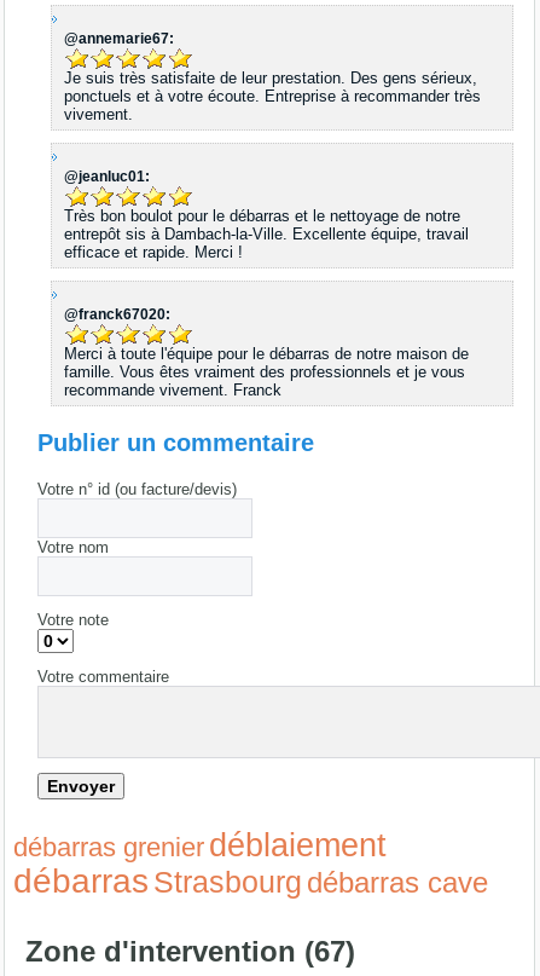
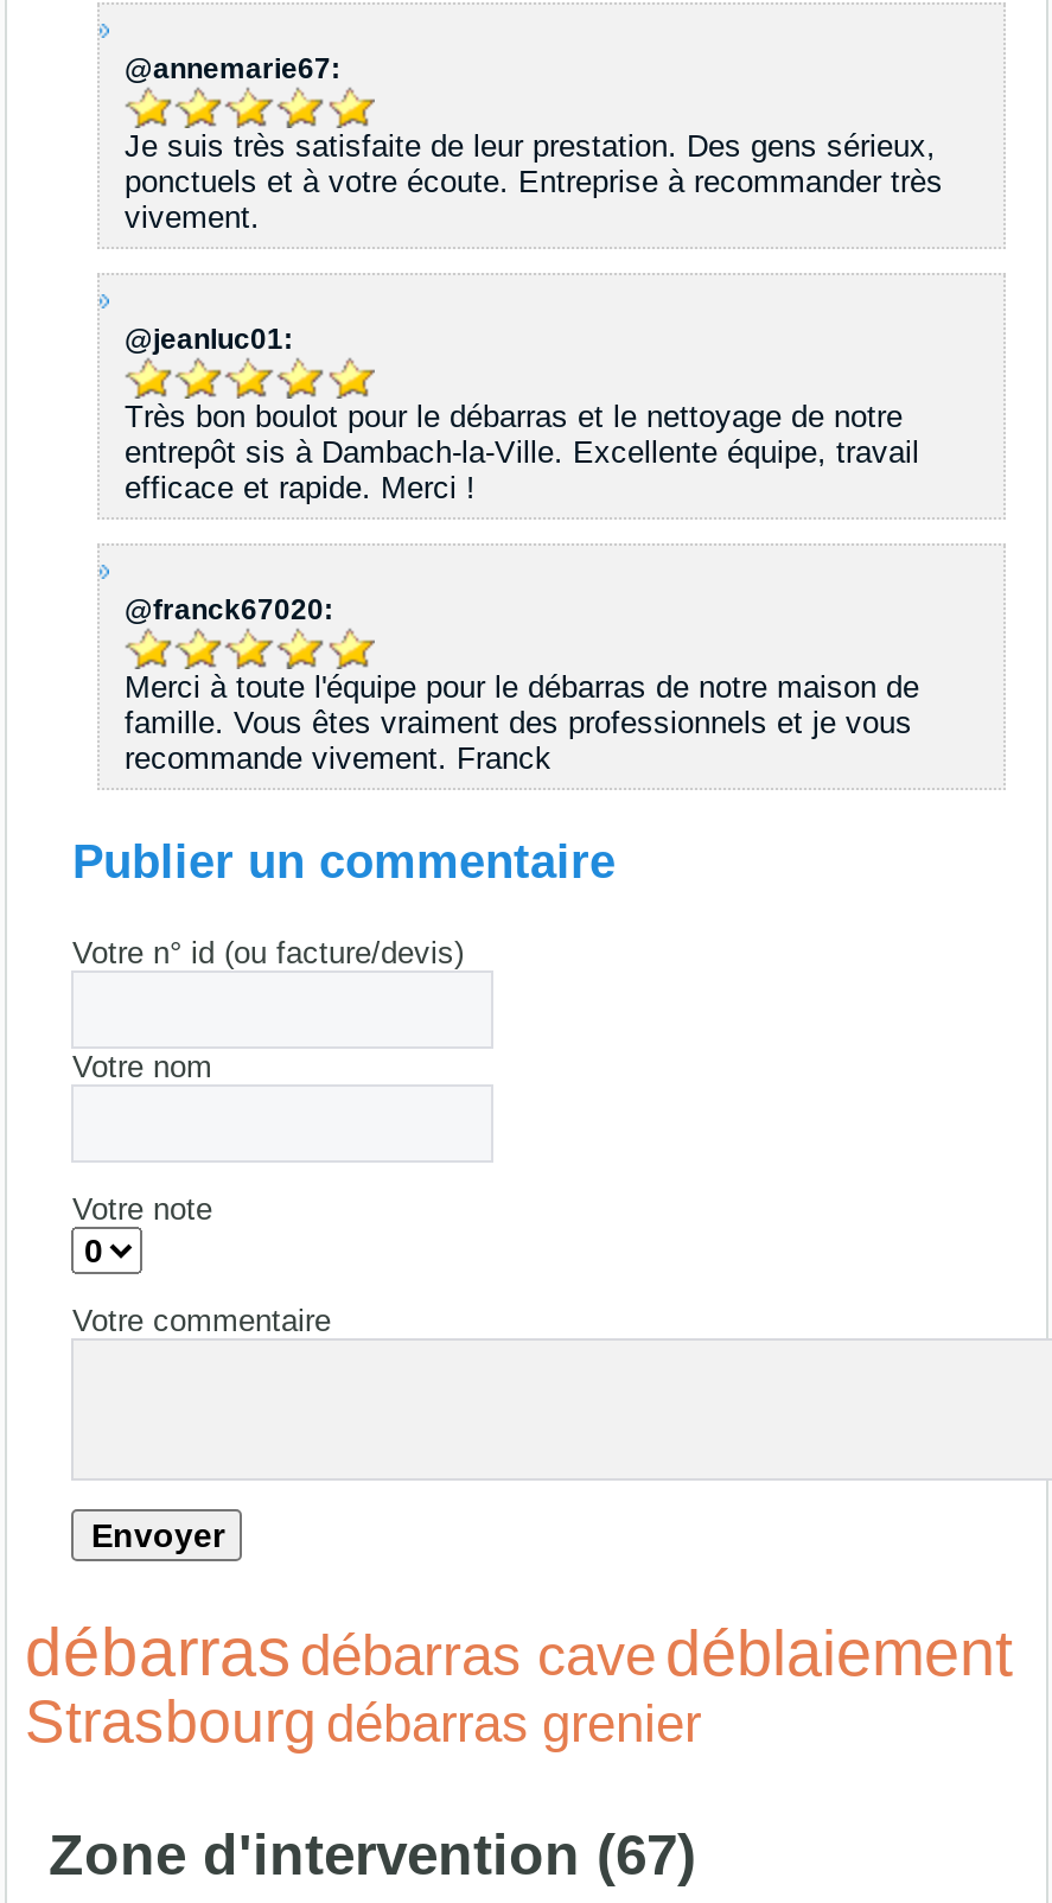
[14,827,489,899] débarras grenier déblaiement | débarras Strasbourg débarras cave -> [25,1615,1014,1753] débarras débarras cave déblaiement | Strasbourg débarras grenier

